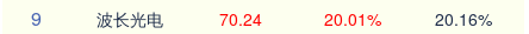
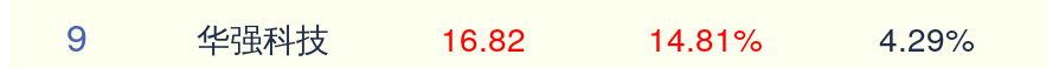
[97,7,492,30] 波长光电 | 70.24 | 20.01% | 20.16% -> [197,14,974,60] 华强科技 | 16.82 | 14.81% | 4.29%

